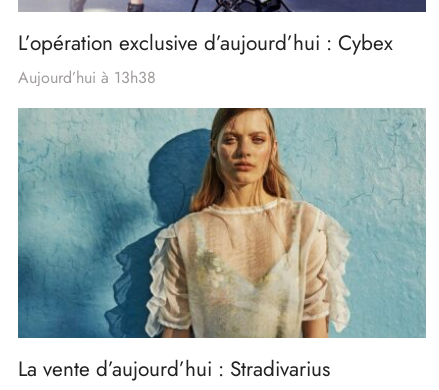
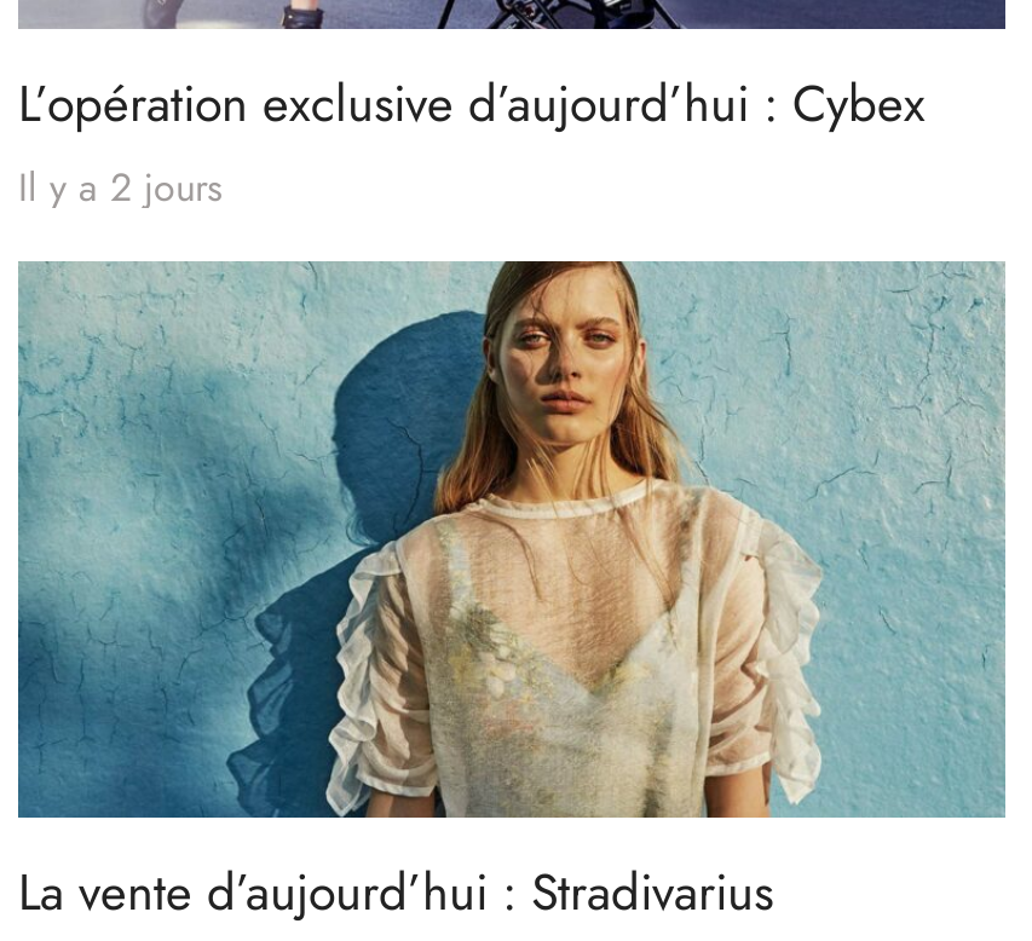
[18,66,156,89] Aujourd’hui à 13h38 -> [18,159,221,215] Il y a 2 jours

